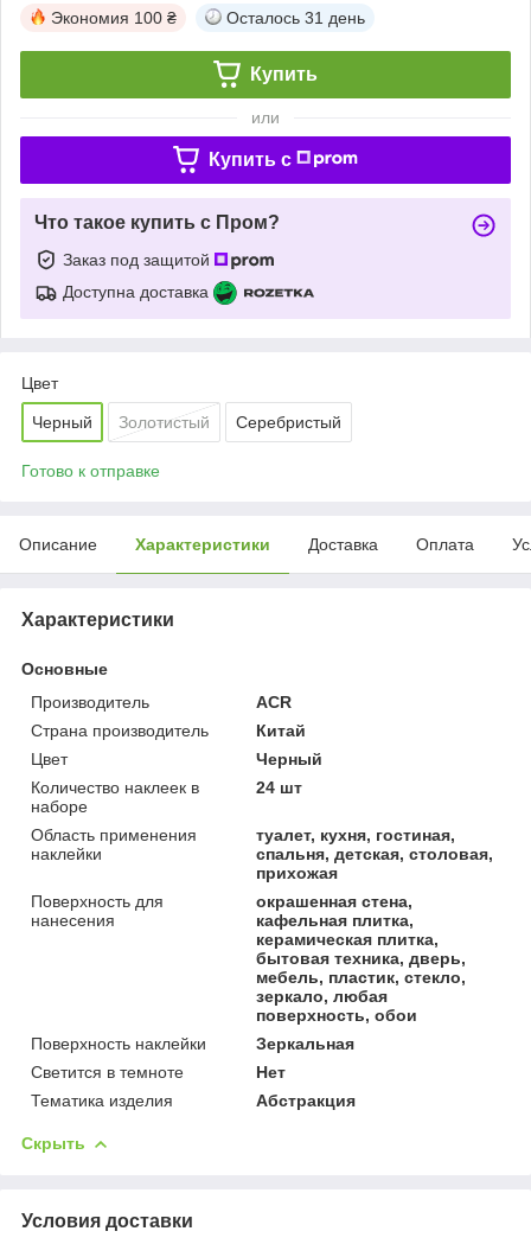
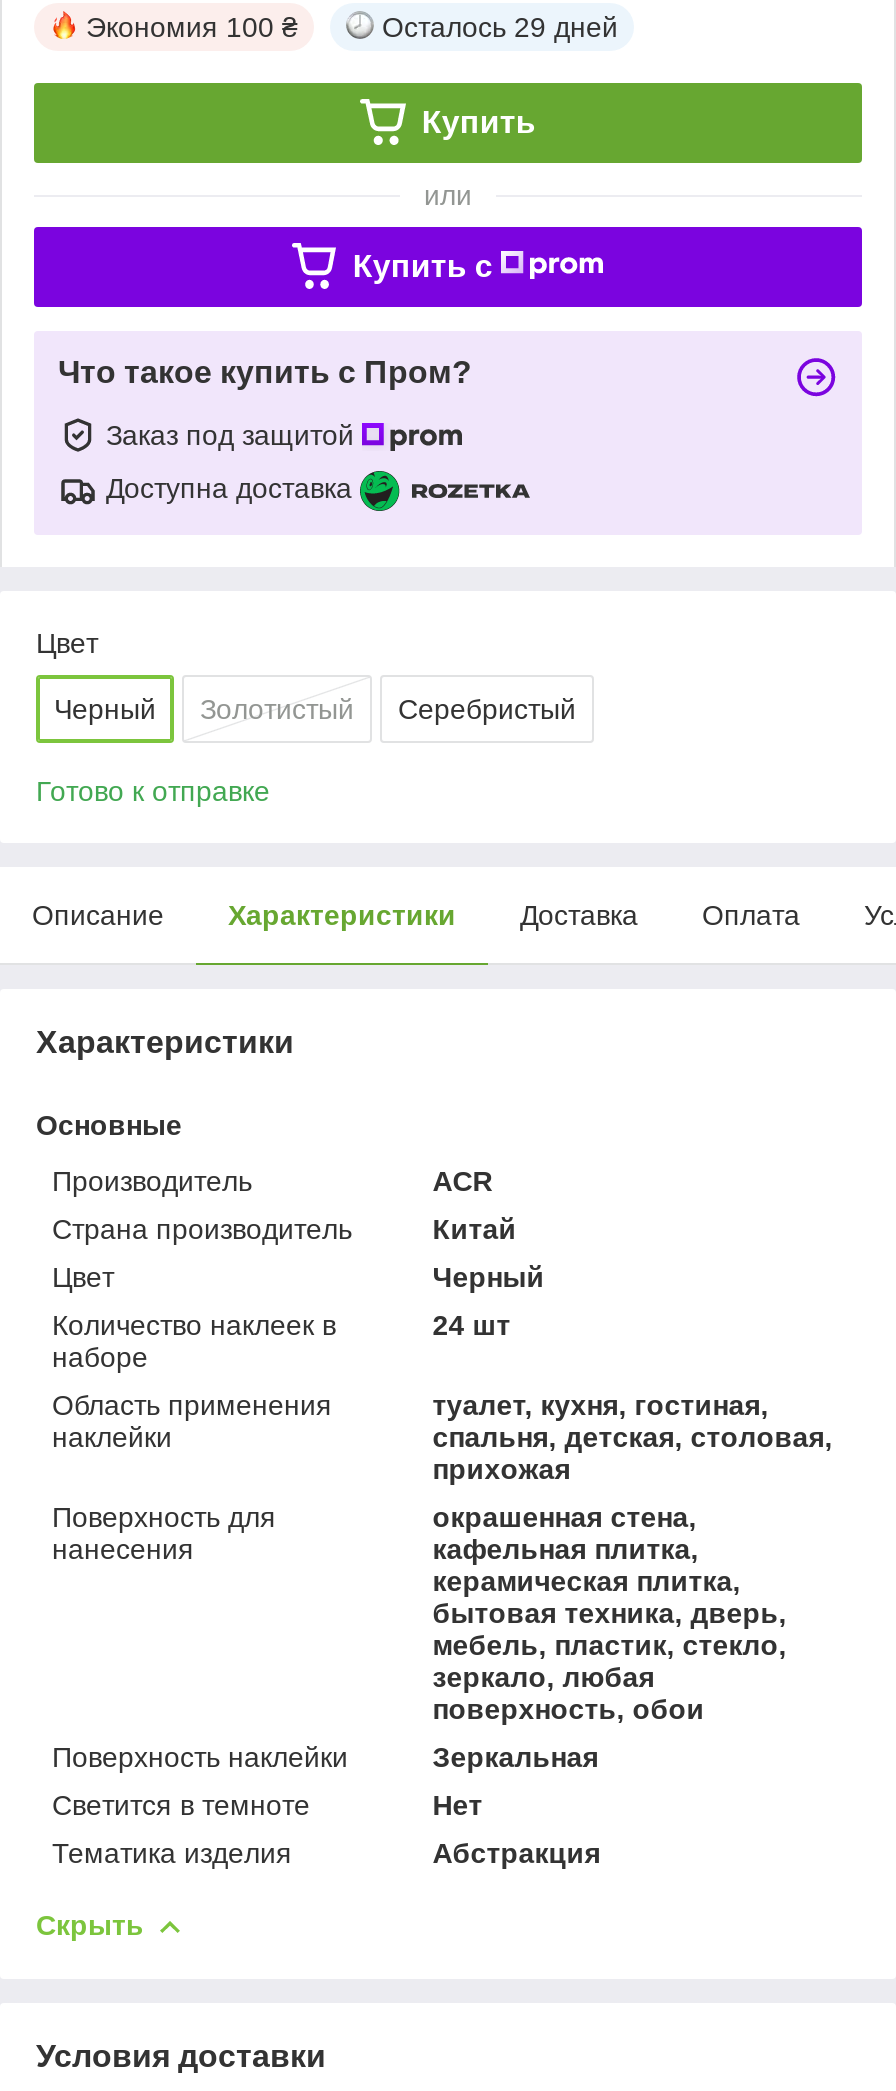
[226,8,365,27] Осталось 31 день -> [382,11,618,43] Осталось 29 дней

